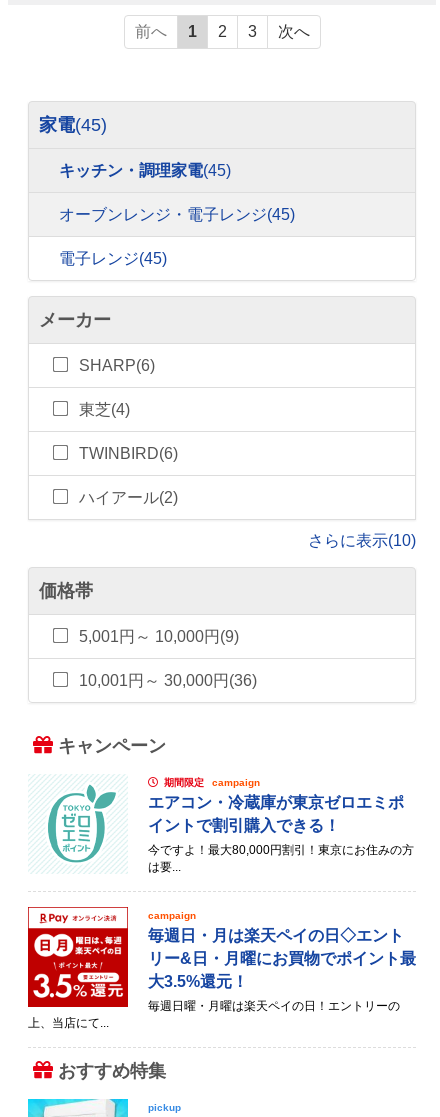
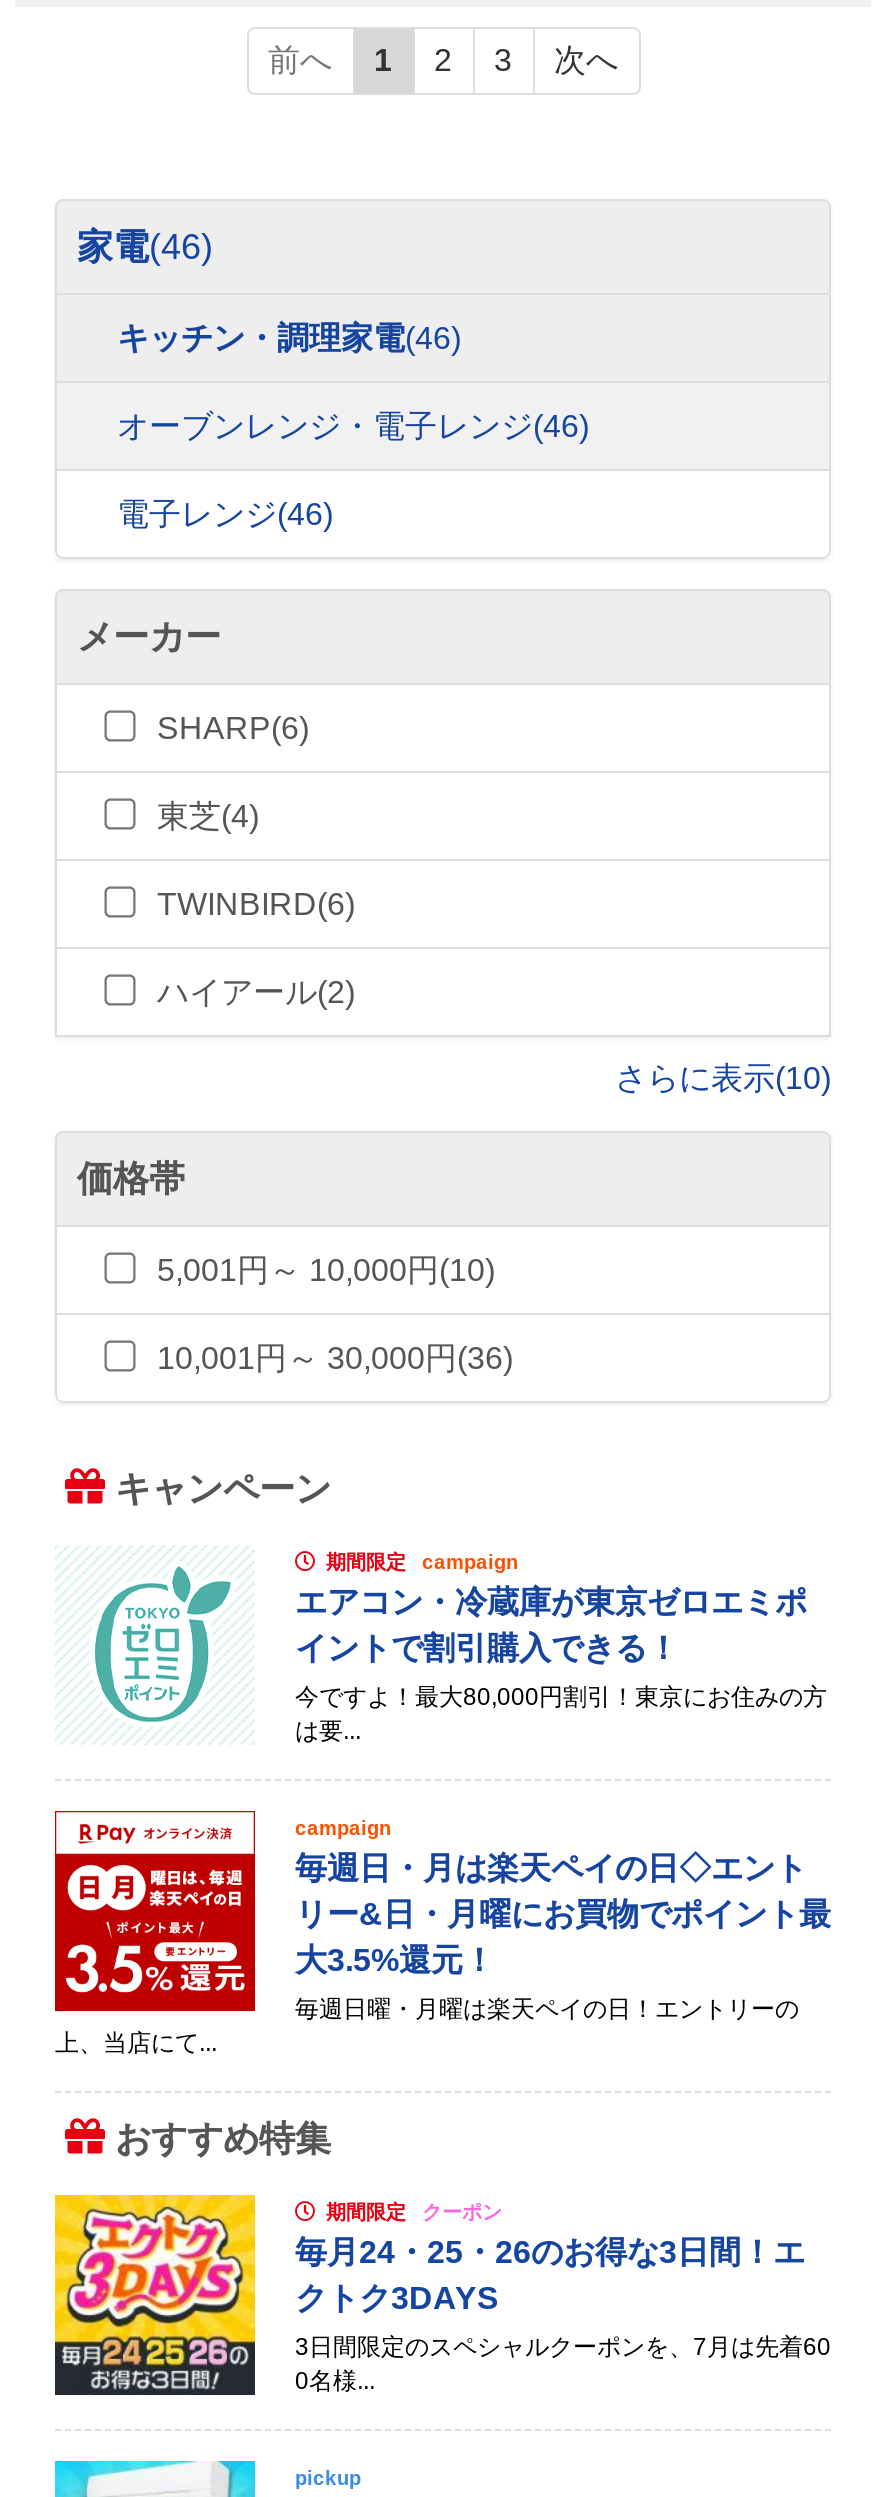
[39,115,107,135] 家電(45) -> [77,227,213,267] 家電(46)
[59,162,231,179] キッチン・調理家電(45) -> [117,321,461,355] キッチン・調理家電(46)
[59,206,295,223] オーブンレンジ・電子レンジ(45) -> [117,409,589,443] オーブンレンジ・電子レンジ(46)
[59,250,167,267] 電子レンジ(45) -> [117,497,333,531] 電子レンジ(46)
[79,628,239,645] 5,001円～ 10,000円(9) -> [157,1253,495,1287] 5,001円～ 10,000円(10)
none -> [53,2193,831,2421] [image] | 期間限定 クーポン | 毎月24・25・26のお得な3日間！エ | クトク3DAYS | 3日間限定のスペシャルクーポンを、7月は先着60 | 0名様...

